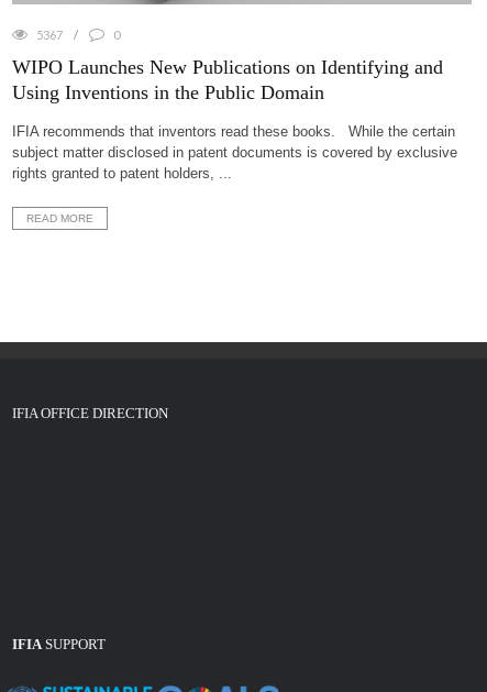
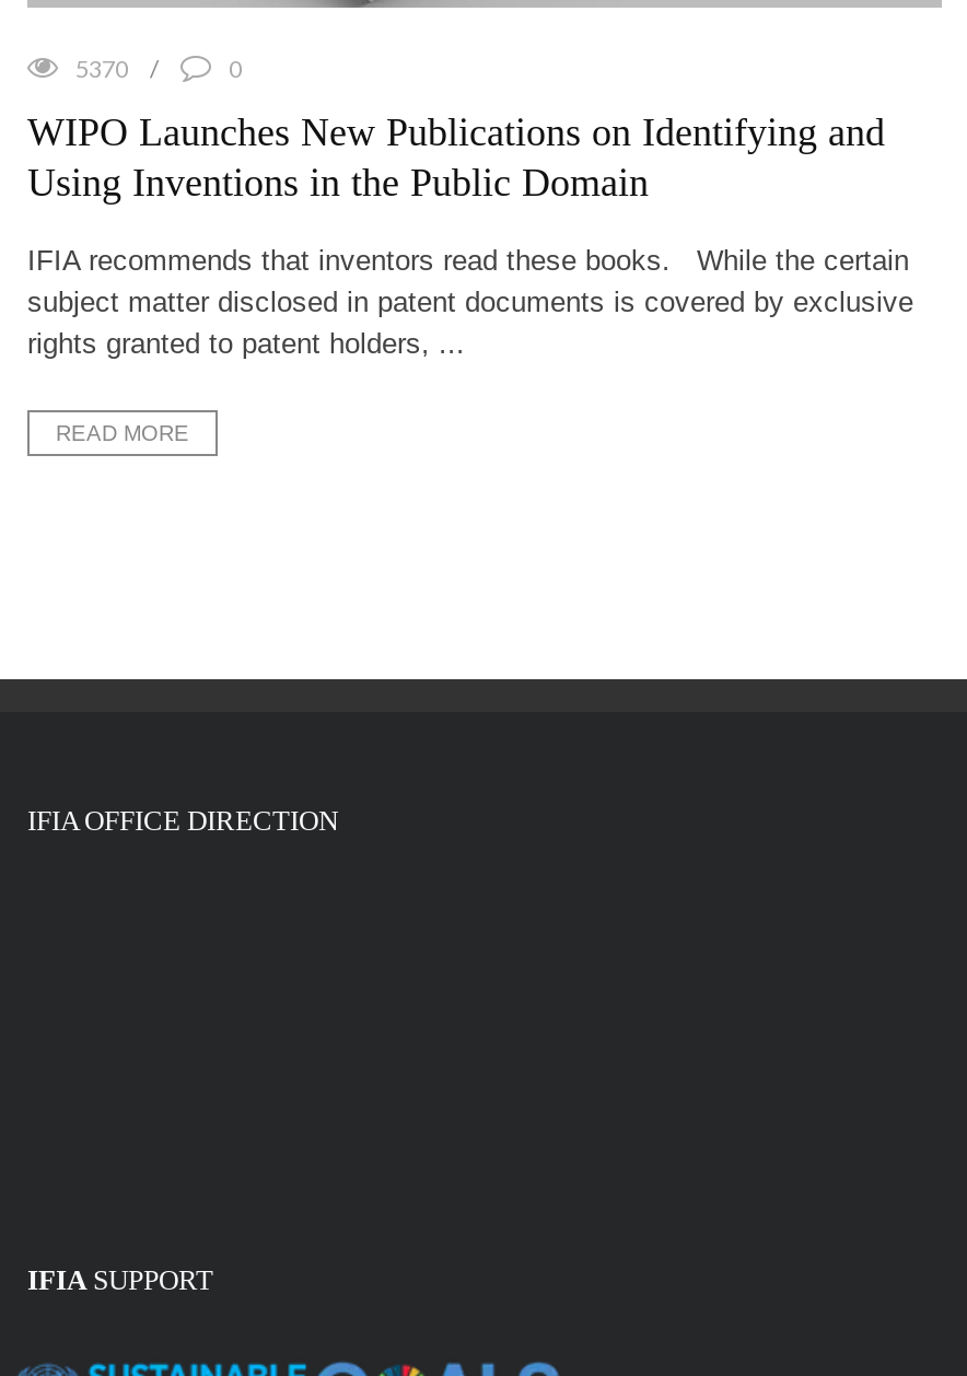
[36,27,63,42] 5367 -> [75,54,128,83] 5370

